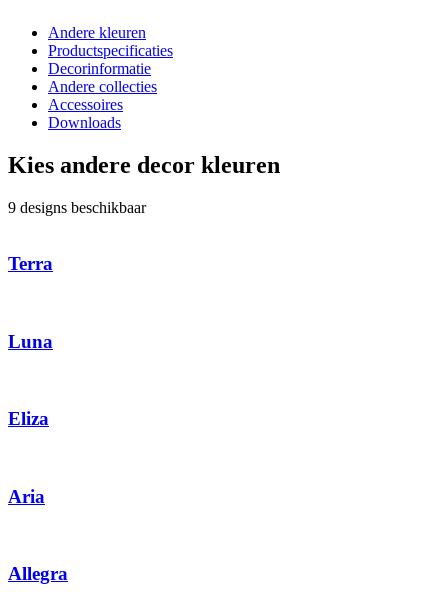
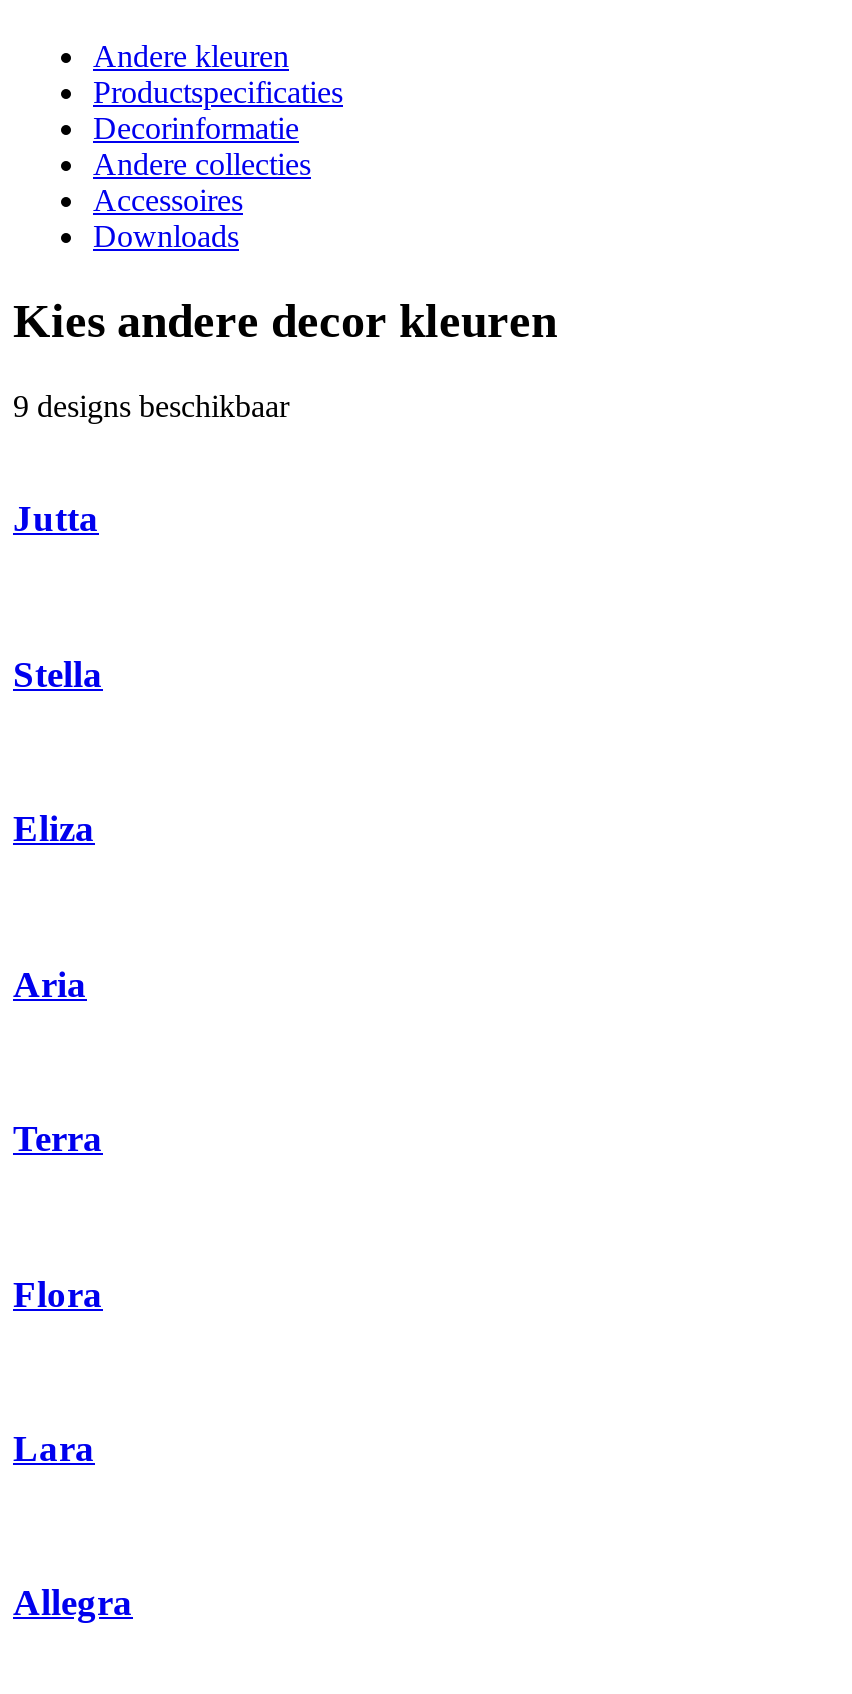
none -> [13,498,99,540] Jutta
moved [8,253,53,274] -> [13,1117,103,1159]: Terra
[8,331,53,352] Luna -> [13,653,103,695] Stella
none -> [13,1272,103,1314] Flora
none -> [13,1427,95,1469] Lara

